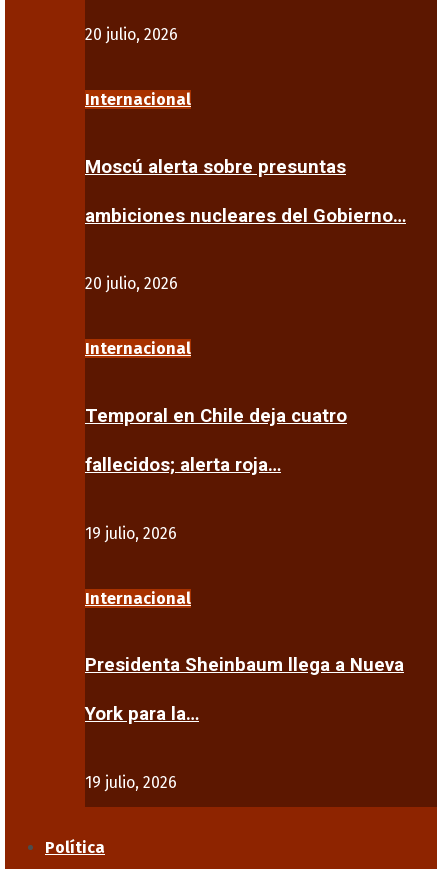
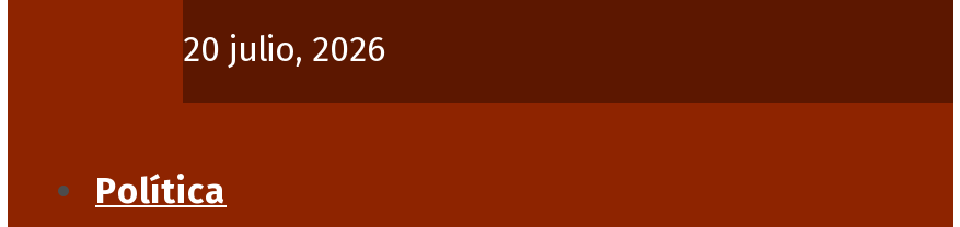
[85,90,406,792] Internacional | Moscú alerta sobre presuntas | ambiciones nucleares del Gobierno… | 20 julio, 2026 | Internacional | Temporal en Chile deja cuatro | fallecidos; alerta roja… | 19 julio, 2026 | Internacional | Presidenta Sheinbaum llega a Nueva | York para la… | 19 julio, 2026 -> none

